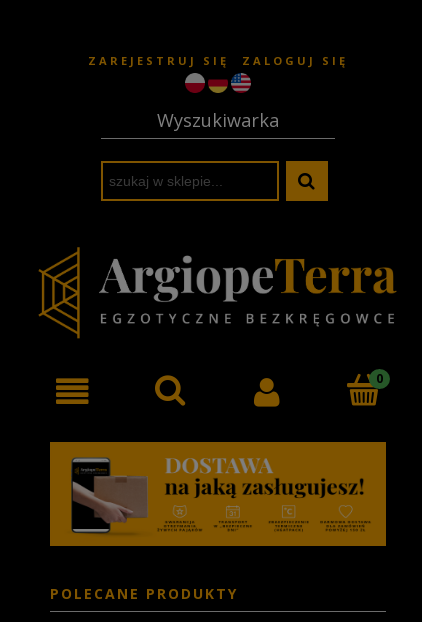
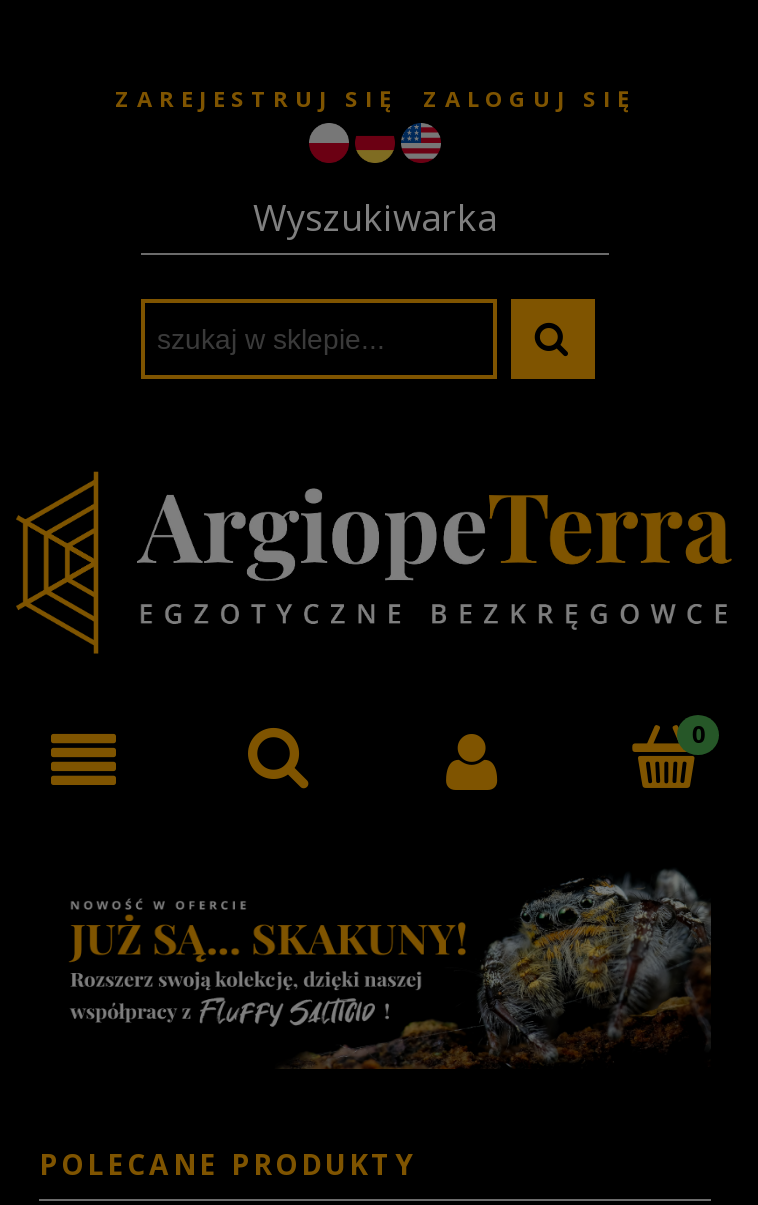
[49,441,387,547] [image] -> [39,861,713,1069] [image]

